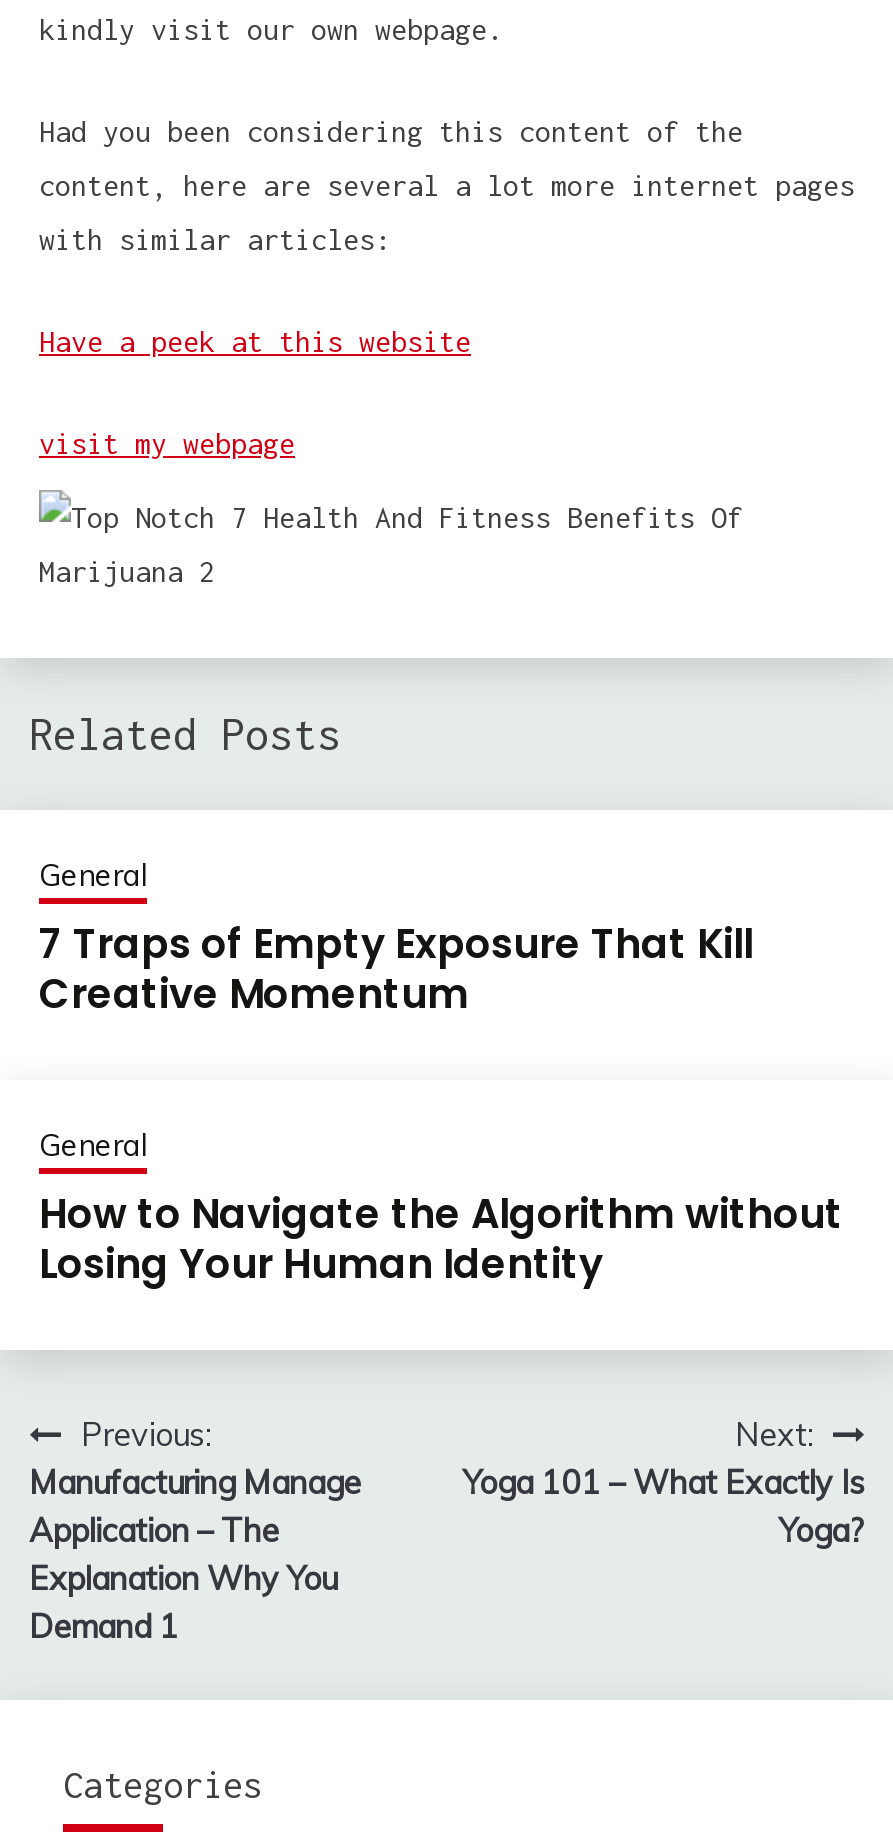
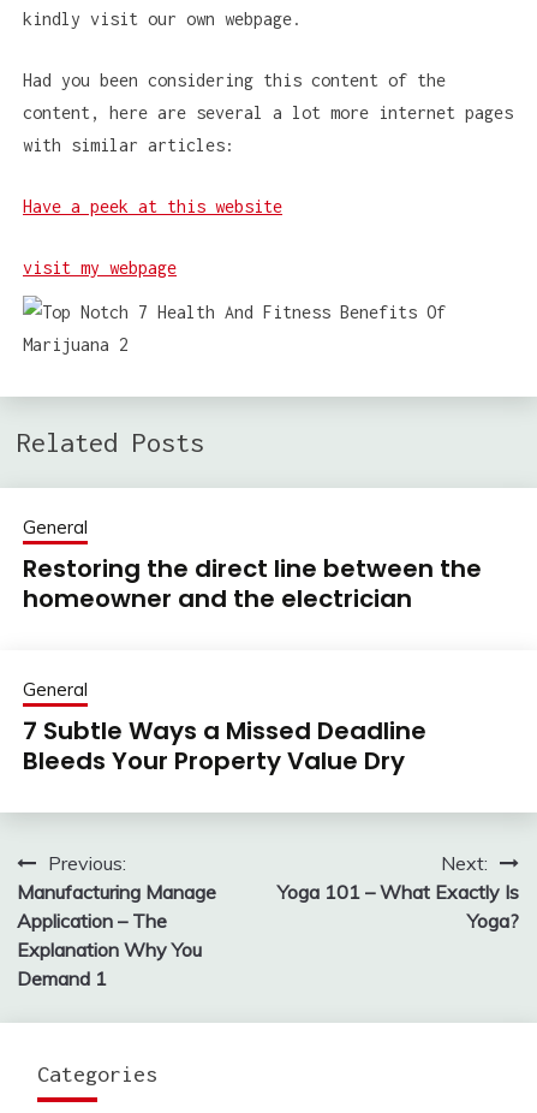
[39,916,753,1022] 7 Traps of Empty Exposure That Kill | Creative Momentum -> [23,551,482,615] Restoring the direct line between the | homeowner and the electrician
[39,1186,843,1292] How to Navigate the Algorithm without | Losing Your Human Identity -> [23,714,426,777] 7 Subtle Ways a Missed Deadline | Bleeds Your Property Value Dry

